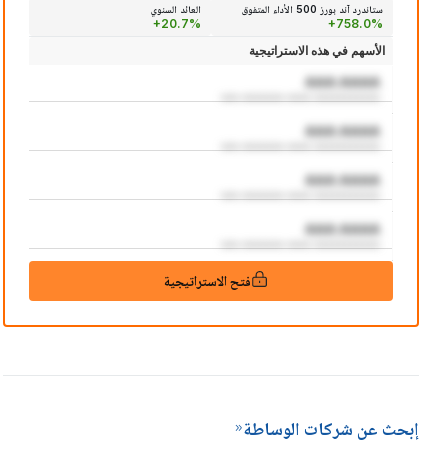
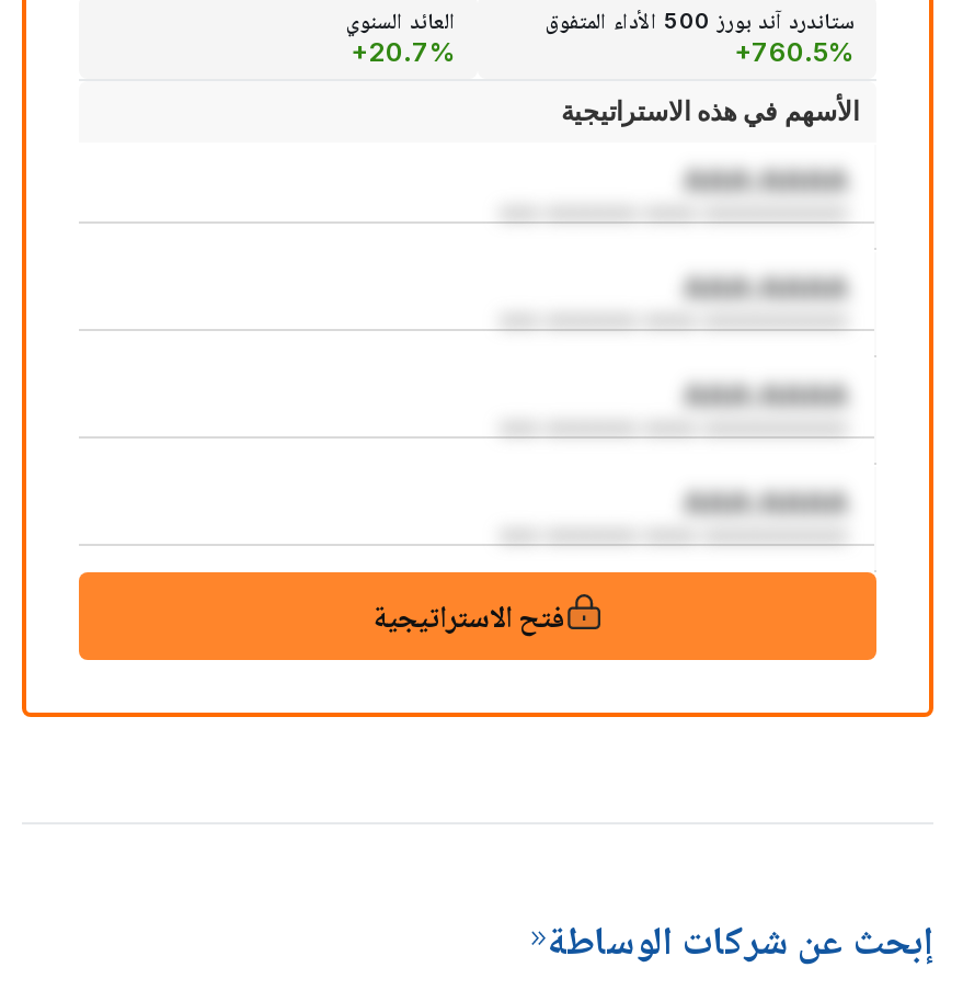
[328,16,383,31] +758.0% -> [734,35,855,68] +760.5%

